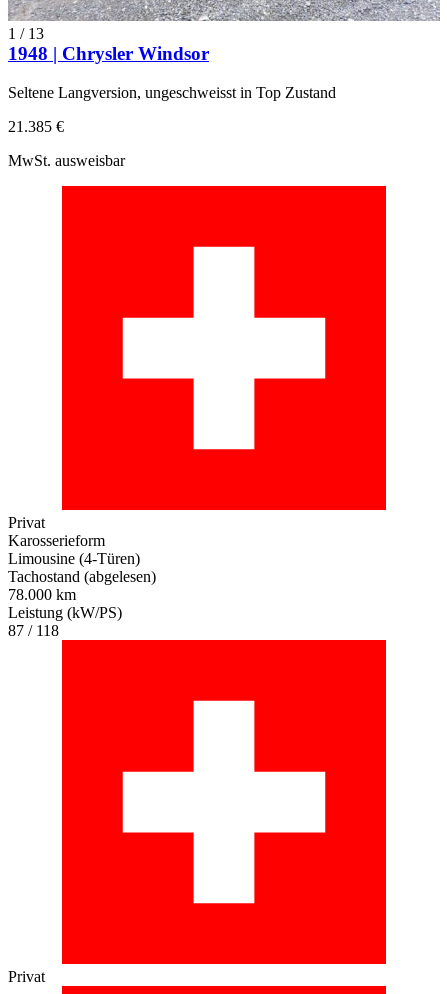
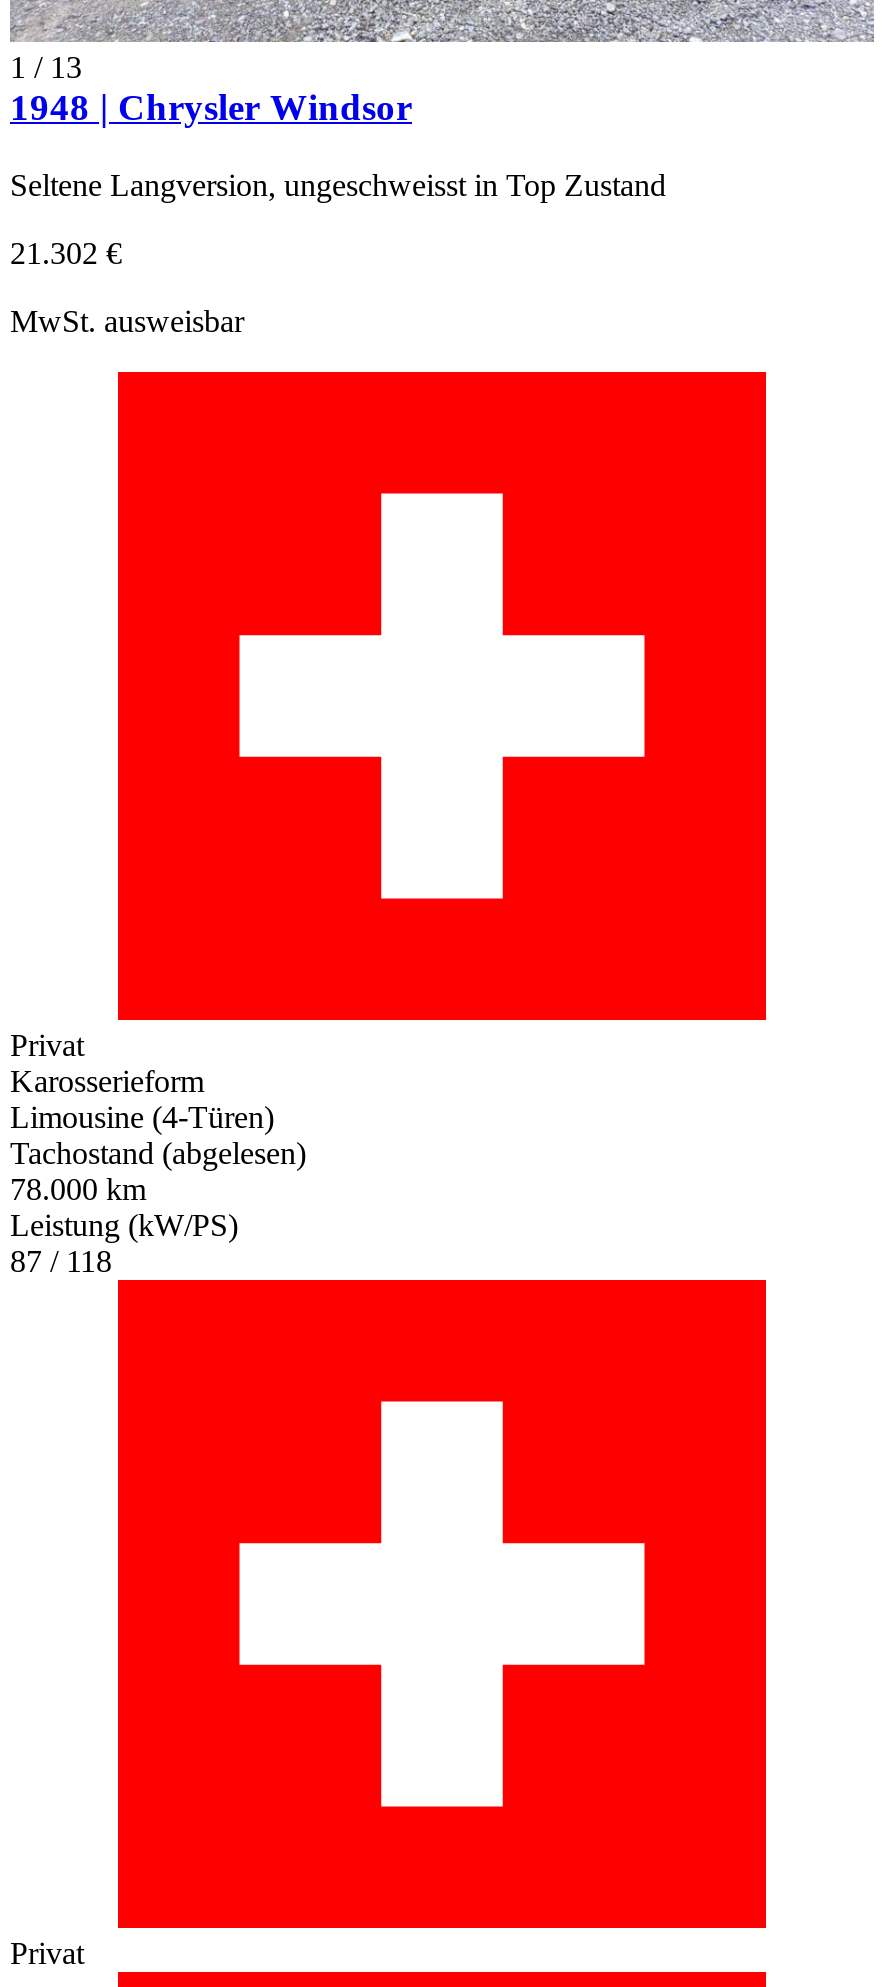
[8,118,64,135] 21.385 € -> [10,236,122,270] 21.302 €

